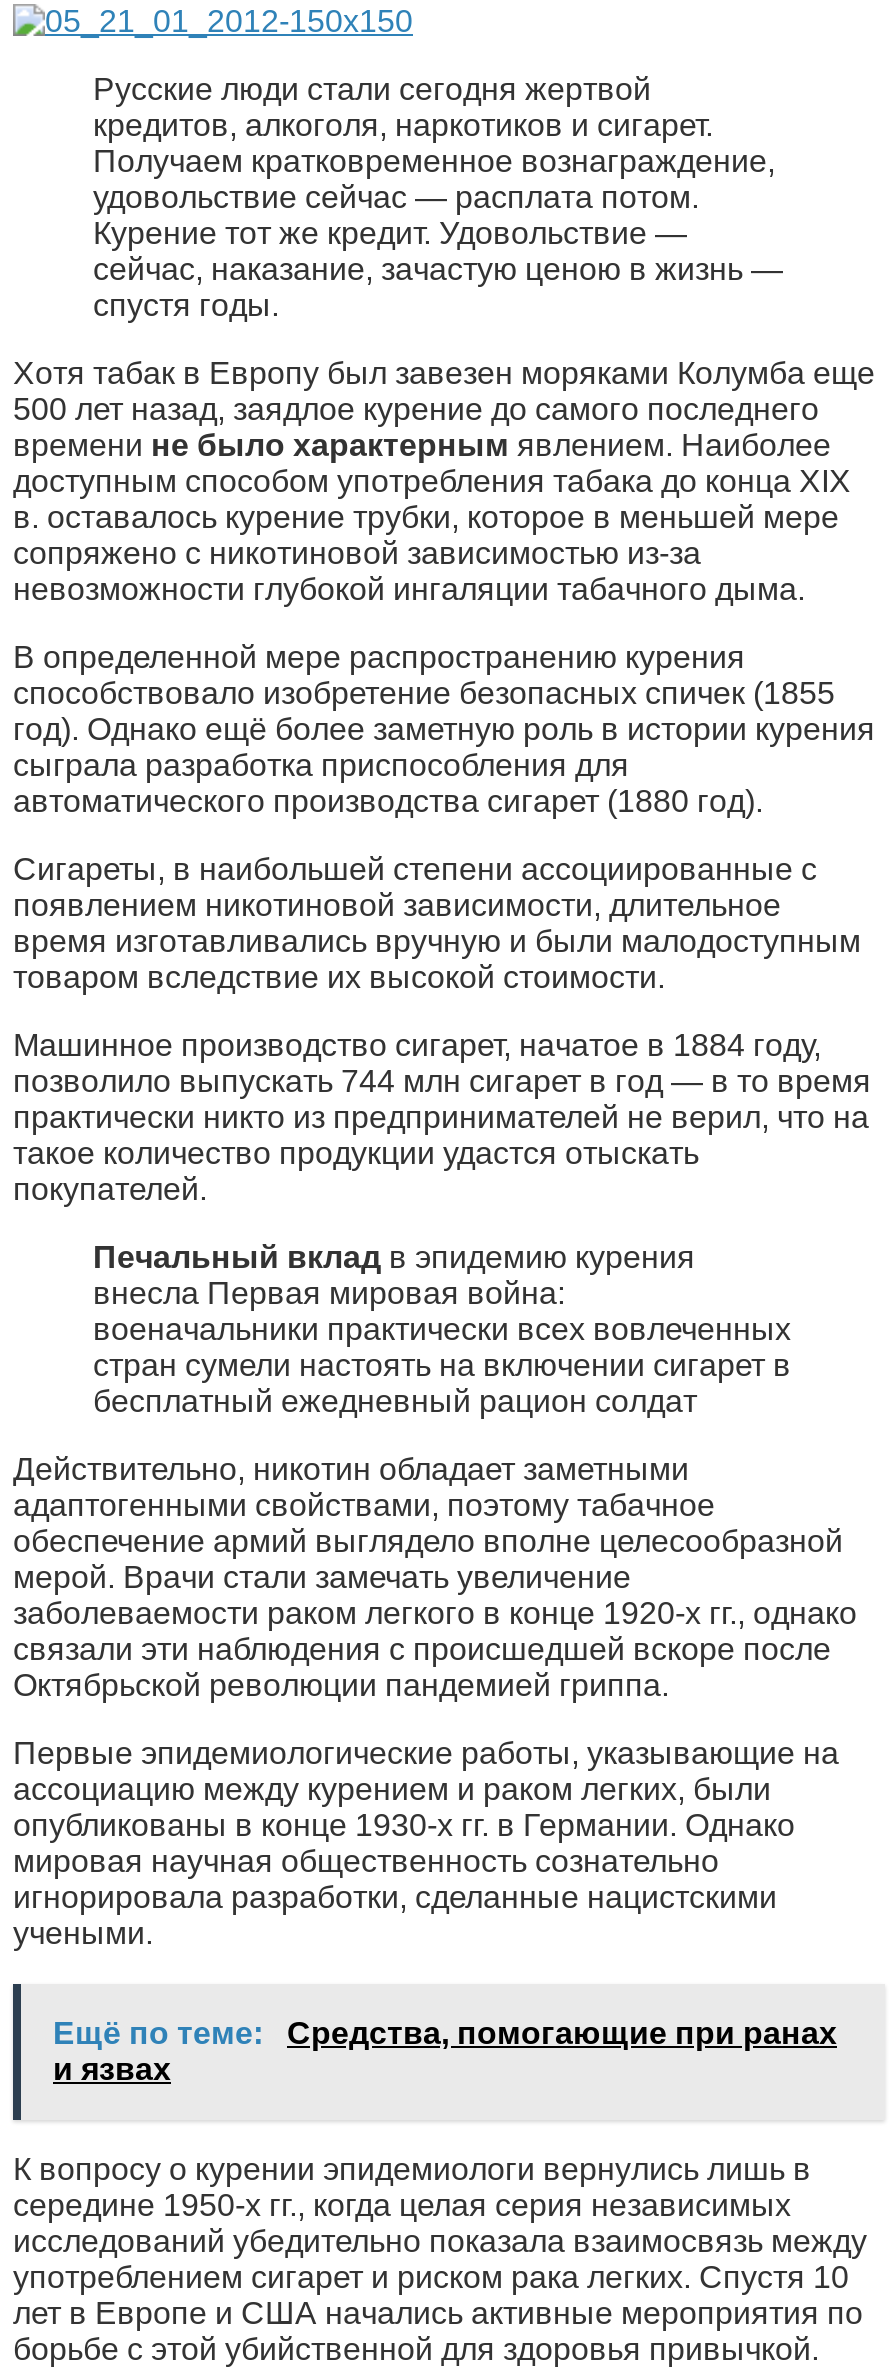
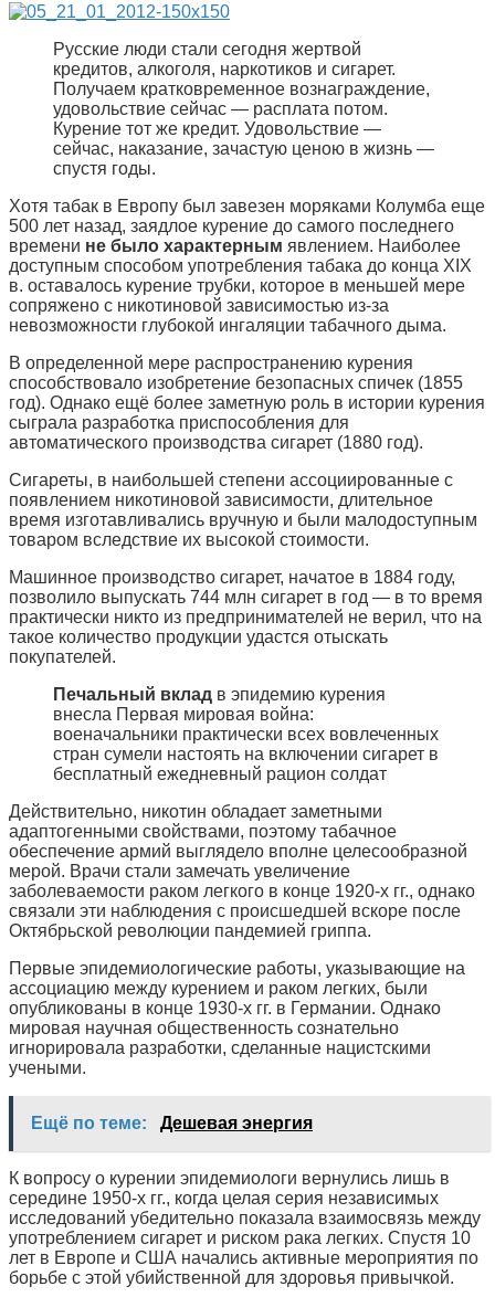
[53,2016,837,2086] Ещё по теме: Средства, помогающие при ранах | и язвах -> [31,1113,313,1132] Ещё по теме: Дешевая энергия

